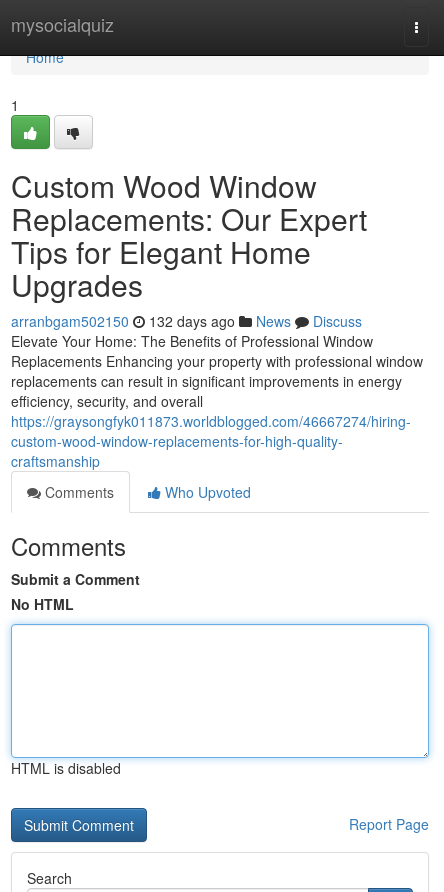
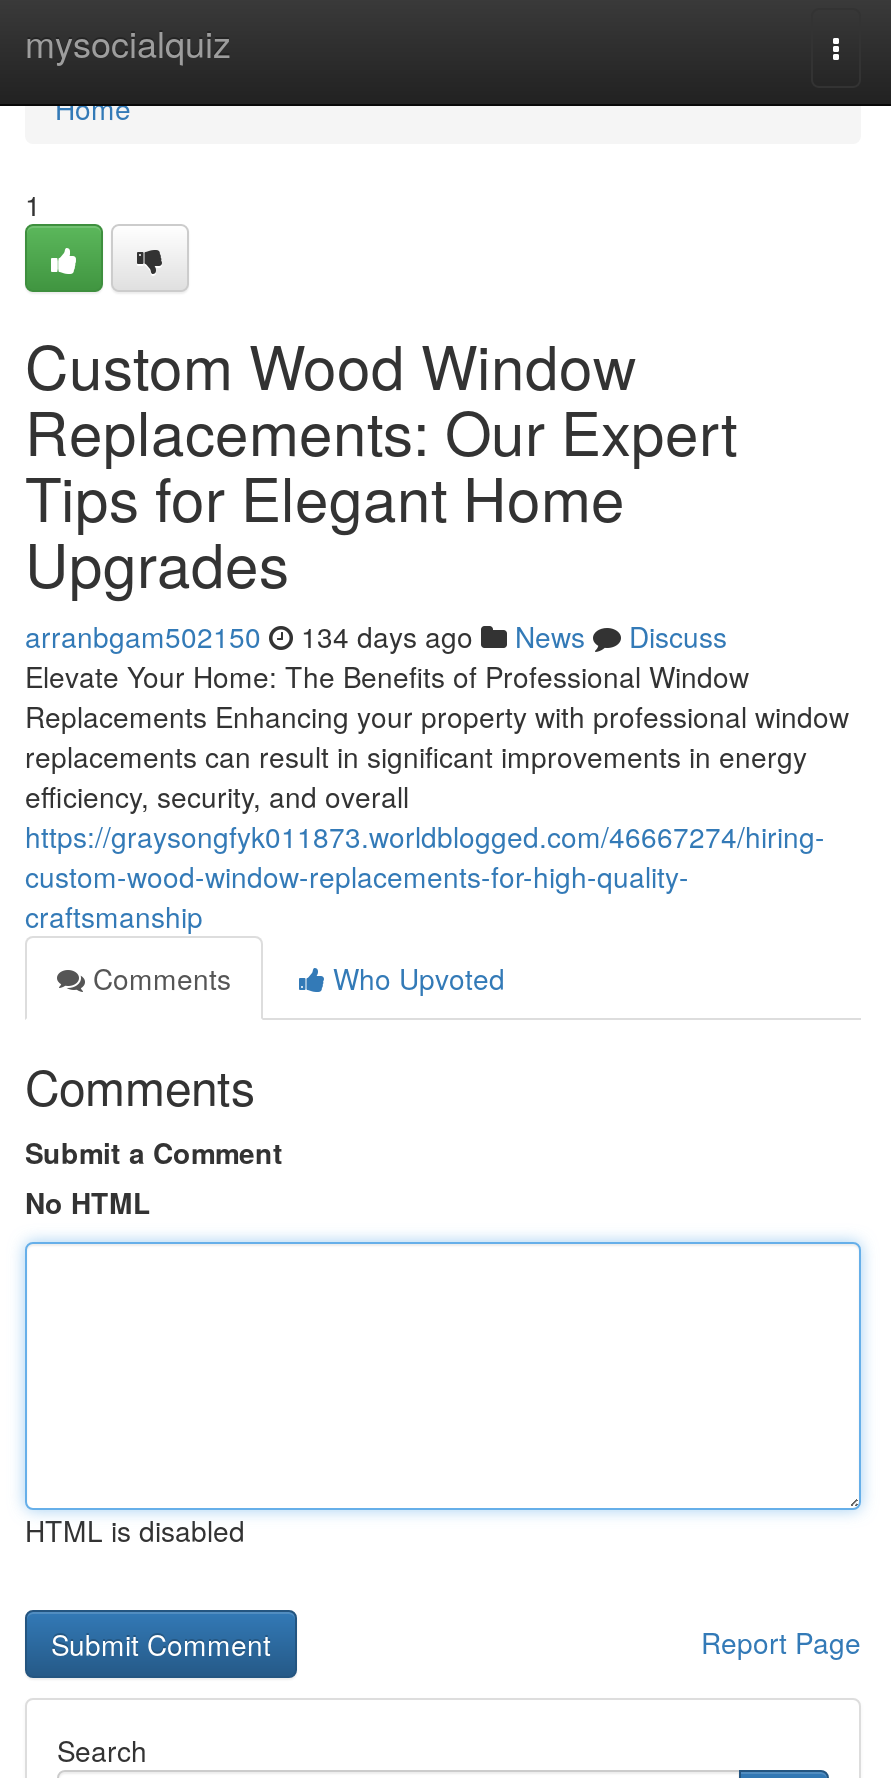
[11,311,362,331] arranbgam502150 132 days ago News Discuss -> [25,616,727,656] arranbgam502150 134 days ago News Discuss

